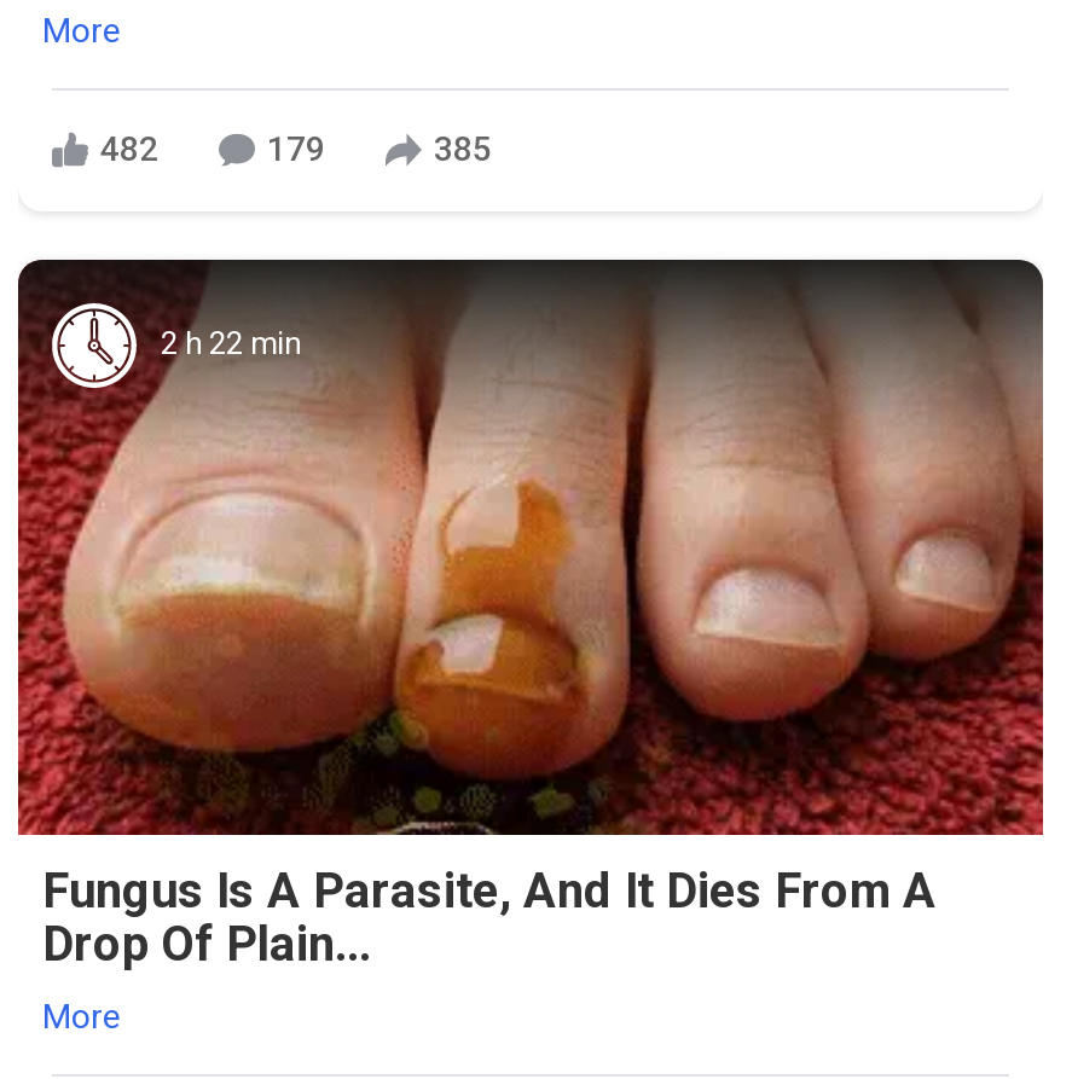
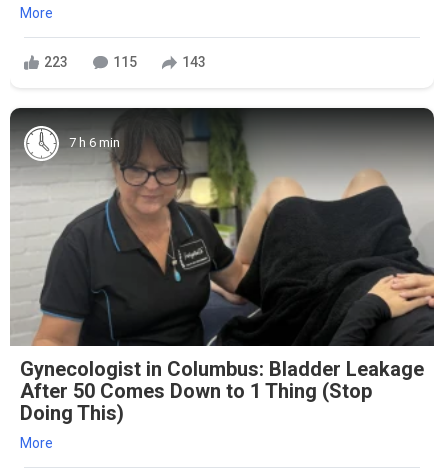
[100,130,492,169] 482 | 179 | 385 -> [44,54,206,70] 223 | 115 | 143
[16,274,1045,791] [image] | 2 h 22 min -> [10,113,435,347] [image] | 7 h 6 min
[42,862,937,973] Fungus Is A Parasite, And It Dies From A | Drop Of Plain... -> [20,357,424,425] Gynecologist in Columbus: Bladder Leakage | After 50 Comes Down to 1 Thing (Stop | Doing This)

